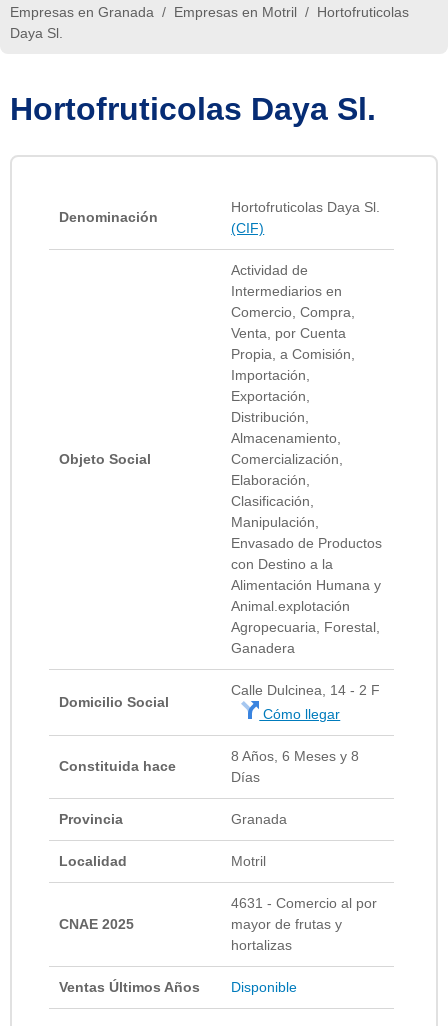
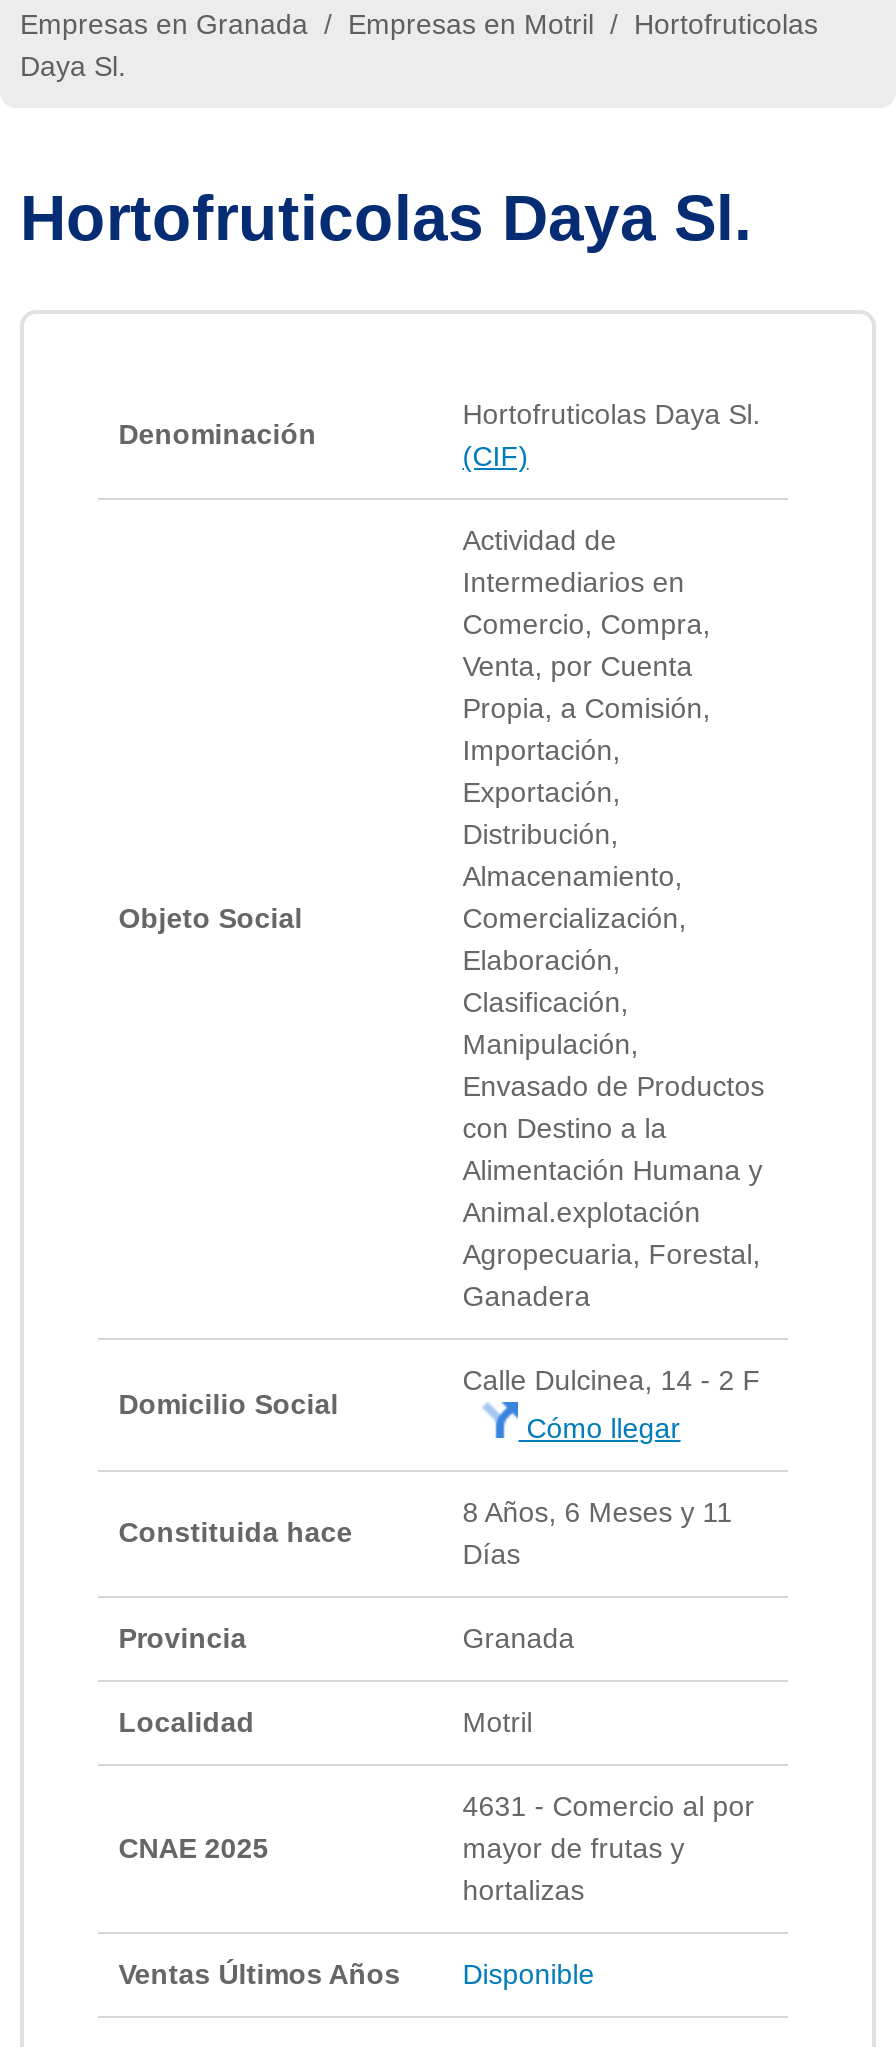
[231,748,359,764] 8 Años, 6 Meses y 8 -> [463,1496,733,1528] 8 Años, 6 Meses y 11

